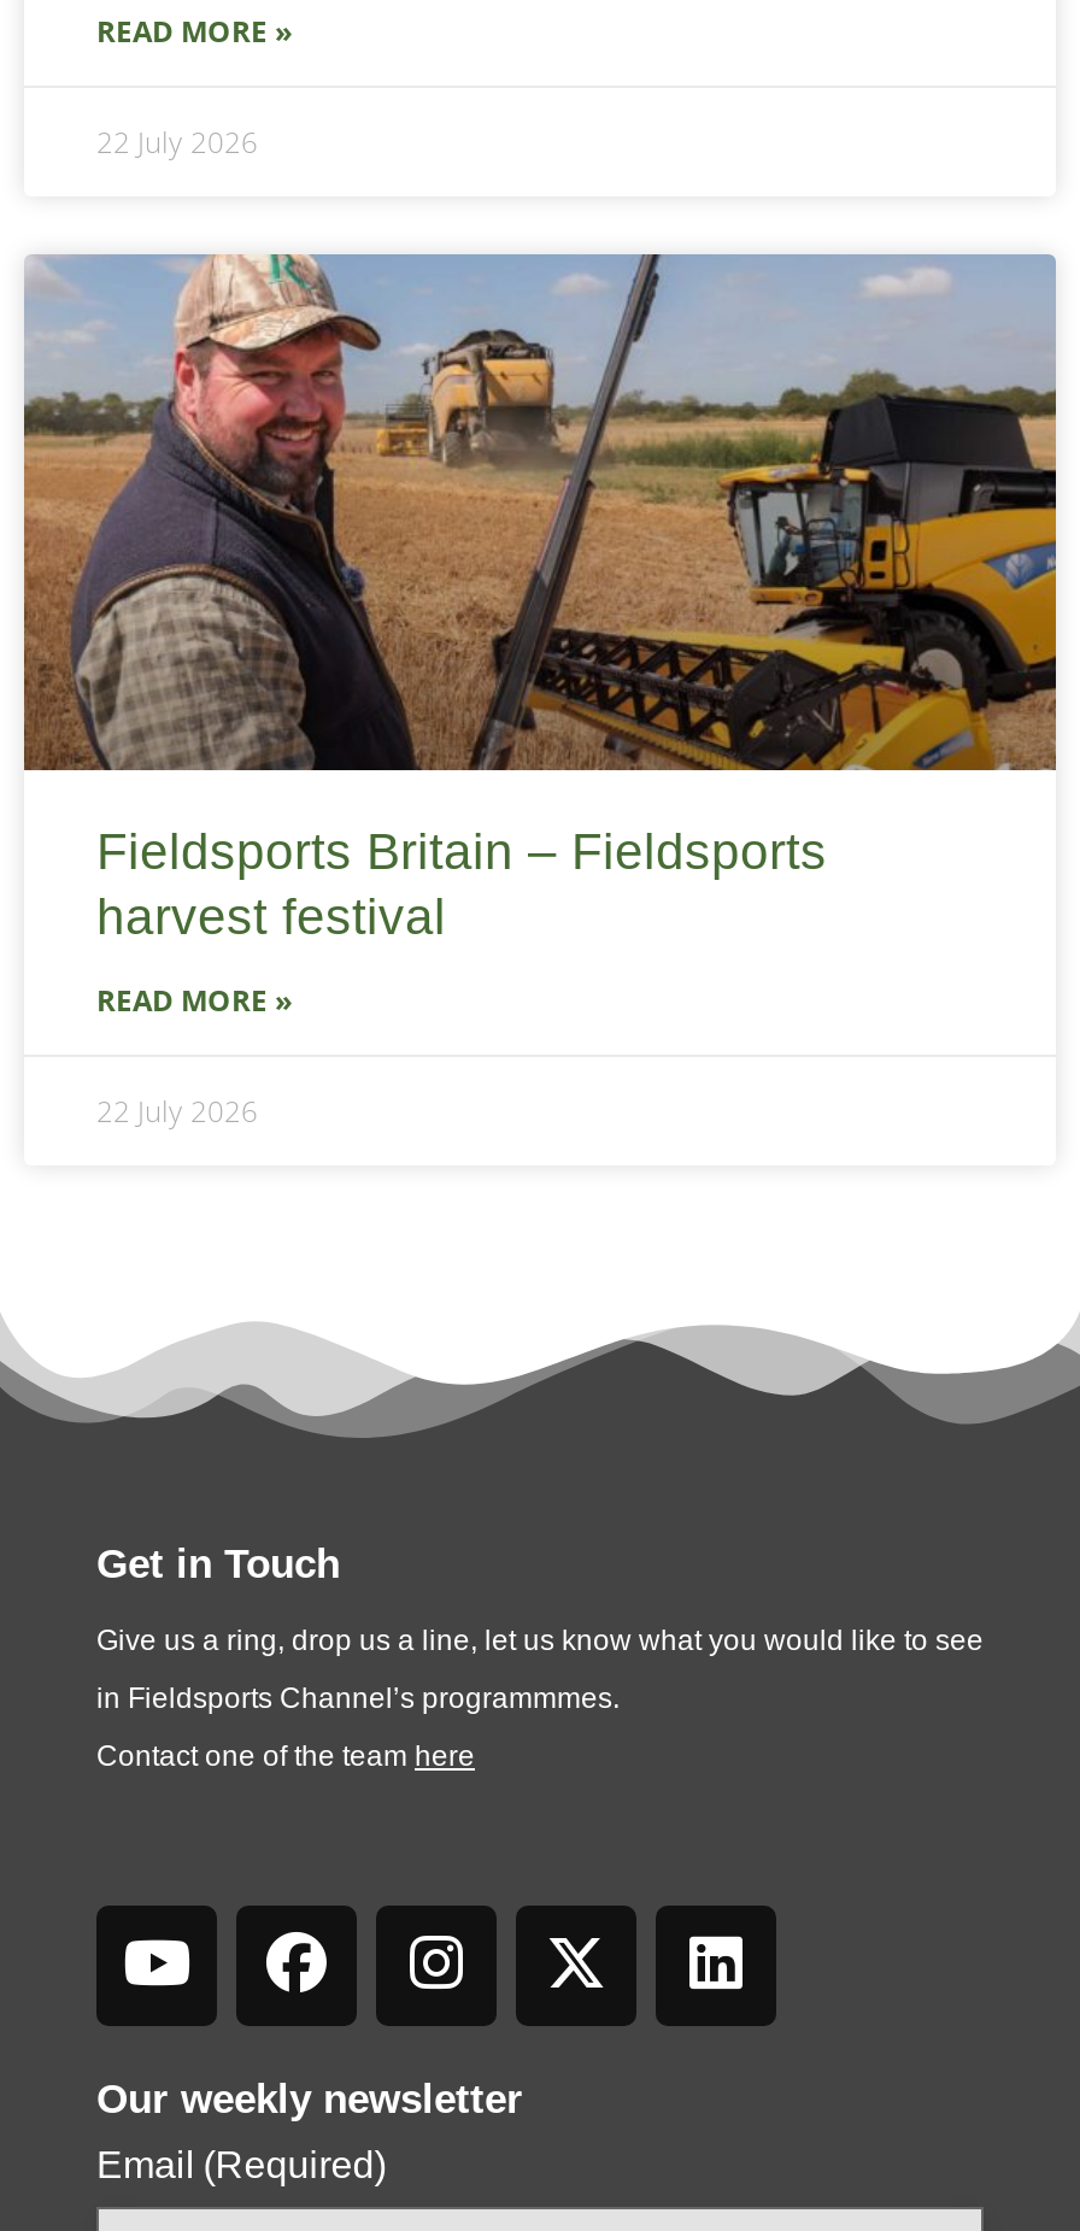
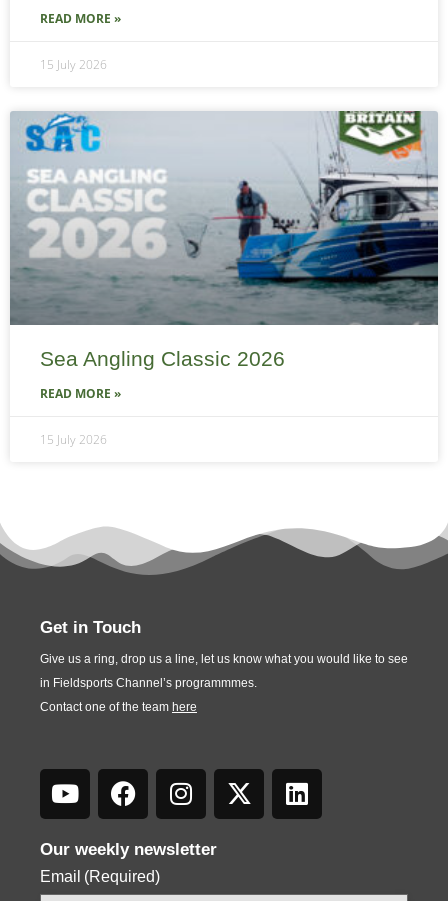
[96,121,258,162] 22 July 2026 -> [40,56,107,73] 15 July 2026
[22,252,1058,943] [image] | Fieldsports Britain – Fieldsports | harvest festival -> [10,111,439,370] [image] | Sea Angling Classic 2026
[96,1090,258,1131] 22 July 2026 -> [40,431,107,448] 15 July 2026

